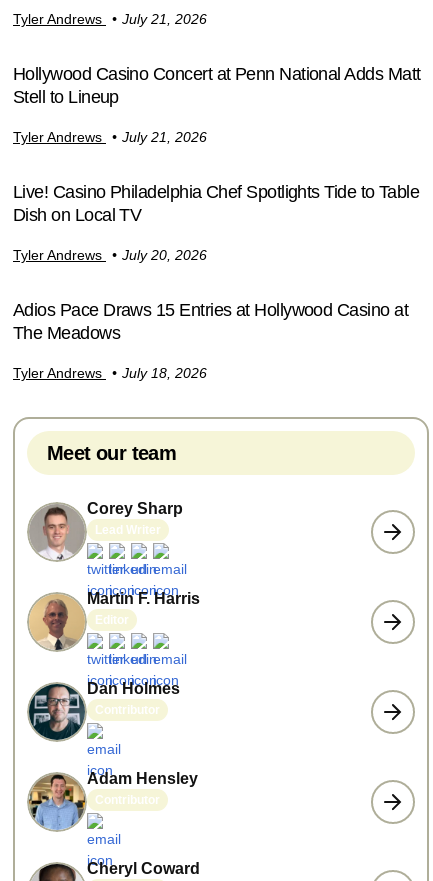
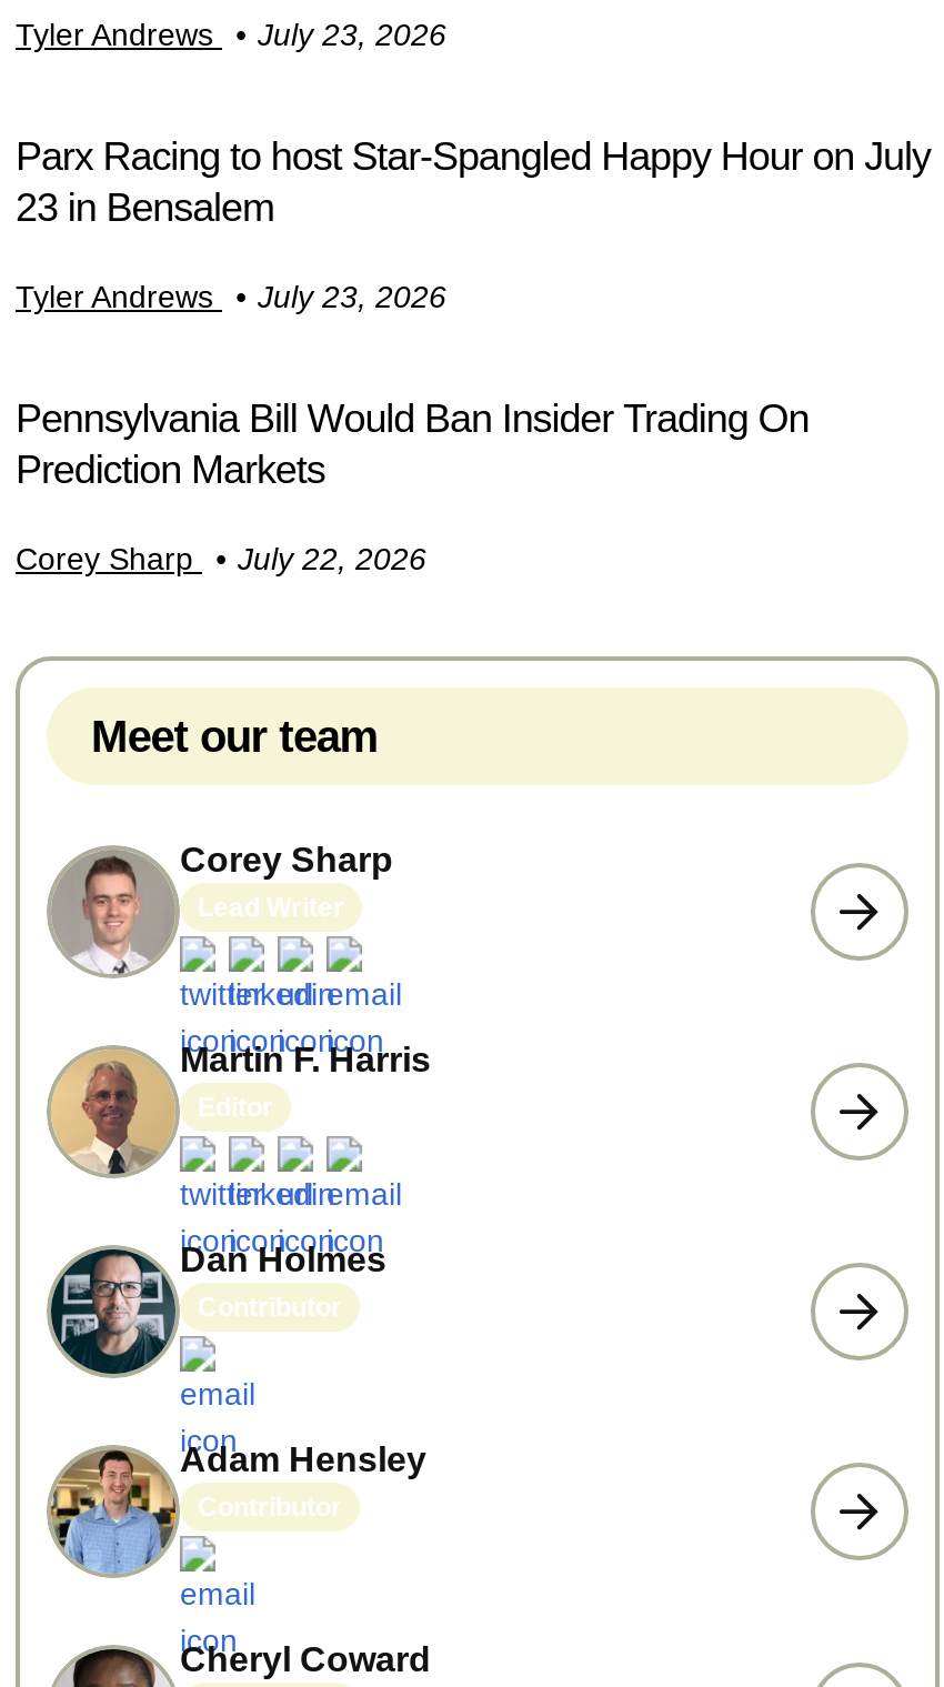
[13,11,207,27] Tyler Andrews July 21, 2026 -> [16,17,446,52] Tyler Andrews July 23, 2026
[13,64,420,107] Hollywood Casino Concert at Penn National Adds Matt | Stell to Lineup -> [16,134,930,230] Parx Racing to host Star-Spangled Happy Hour on July | 23 in Bensalem
[13,129,419,381] July 21, 2026 | Live! Casino Philadelphia Chef Spotlights Tide to Table | Dish on Local TV | Tyler Andrews | July 20, 2026 | Adios Pace Draws 15 Entries at Hollywood Casino at | The Meadows | Tyler Andrews | July 18, 2026 -> [16,279,809,576] July 23, 2026 | Pennsylvania Bill Would Ban Insider Trading On | Prediction Markets | Corey Sharp | July 22, 2026

